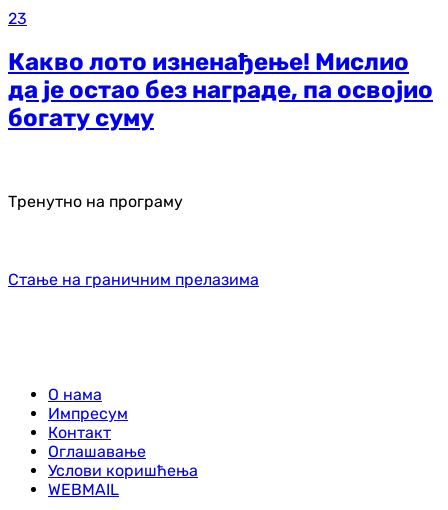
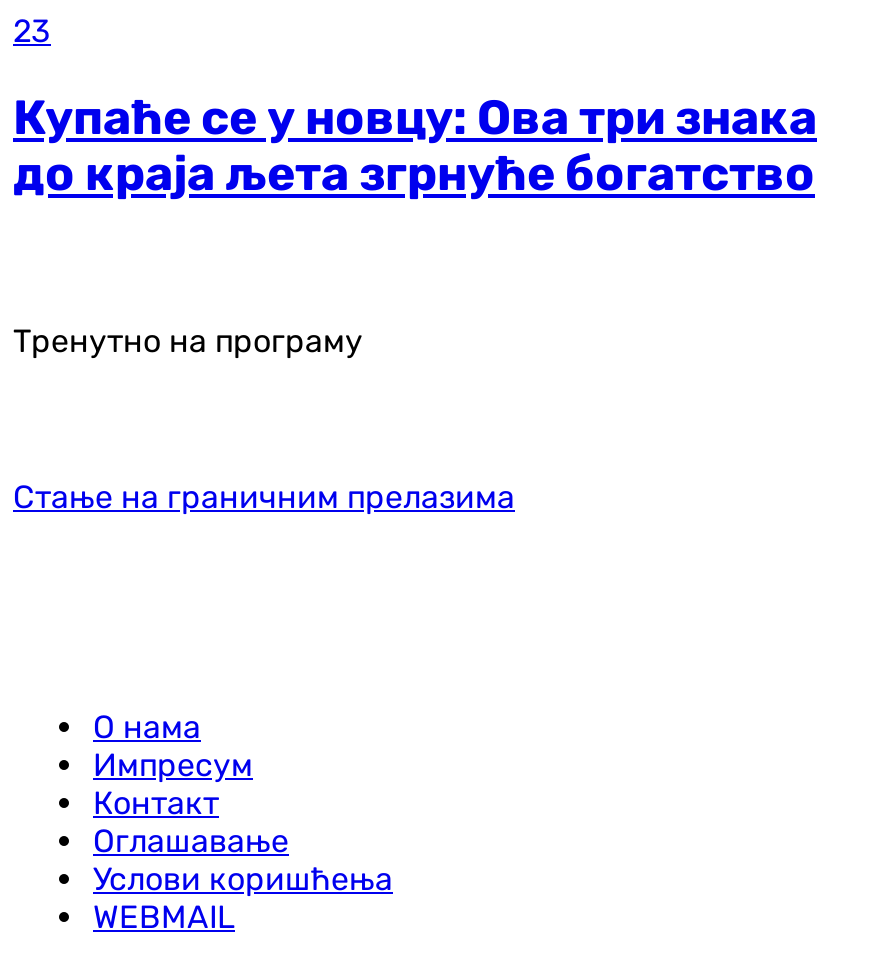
[8,48,433,132] Какво лото изненађење! Мислио | да је остао без награде, па освојио | богату суму -> [13,90,817,202] Купаће се у новцу: Ова три знака | до краја љета згрнуће богатство

